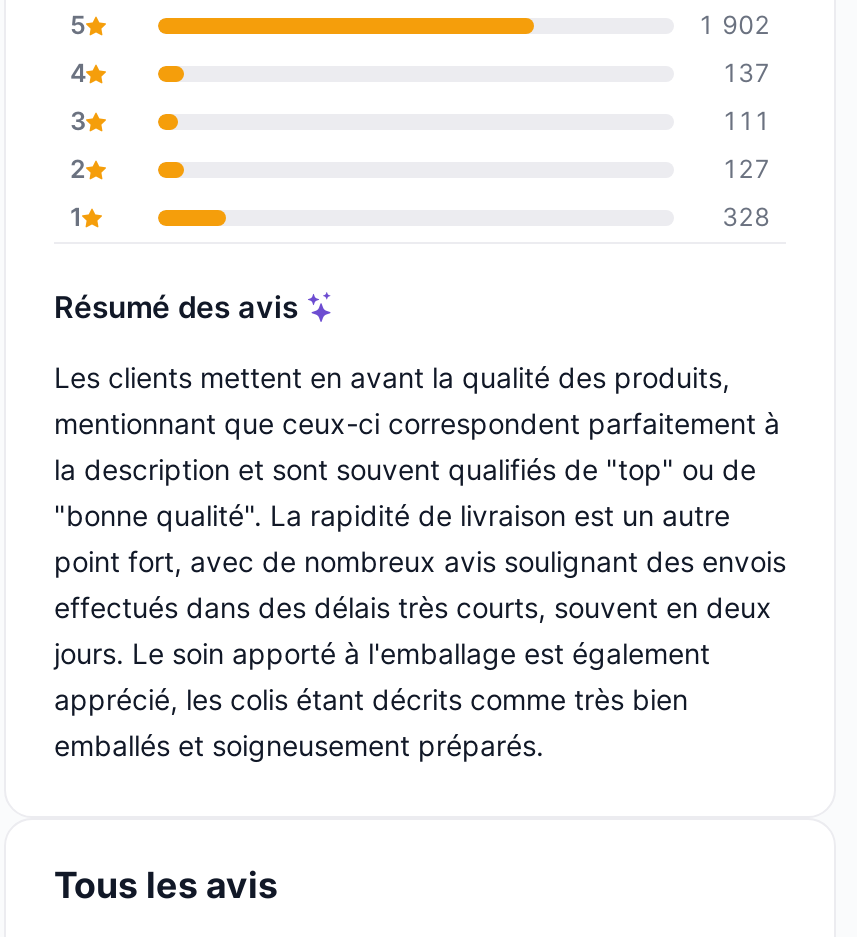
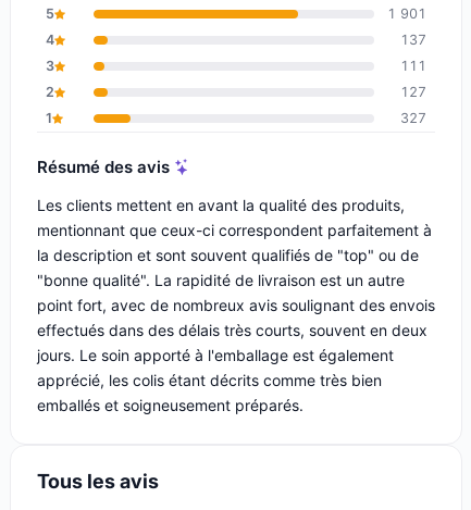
[698,10,770,40] 1 902 -> [387,5,426,22] 1 901
[722,202,770,232] 328 -> [400,110,426,126] 327

